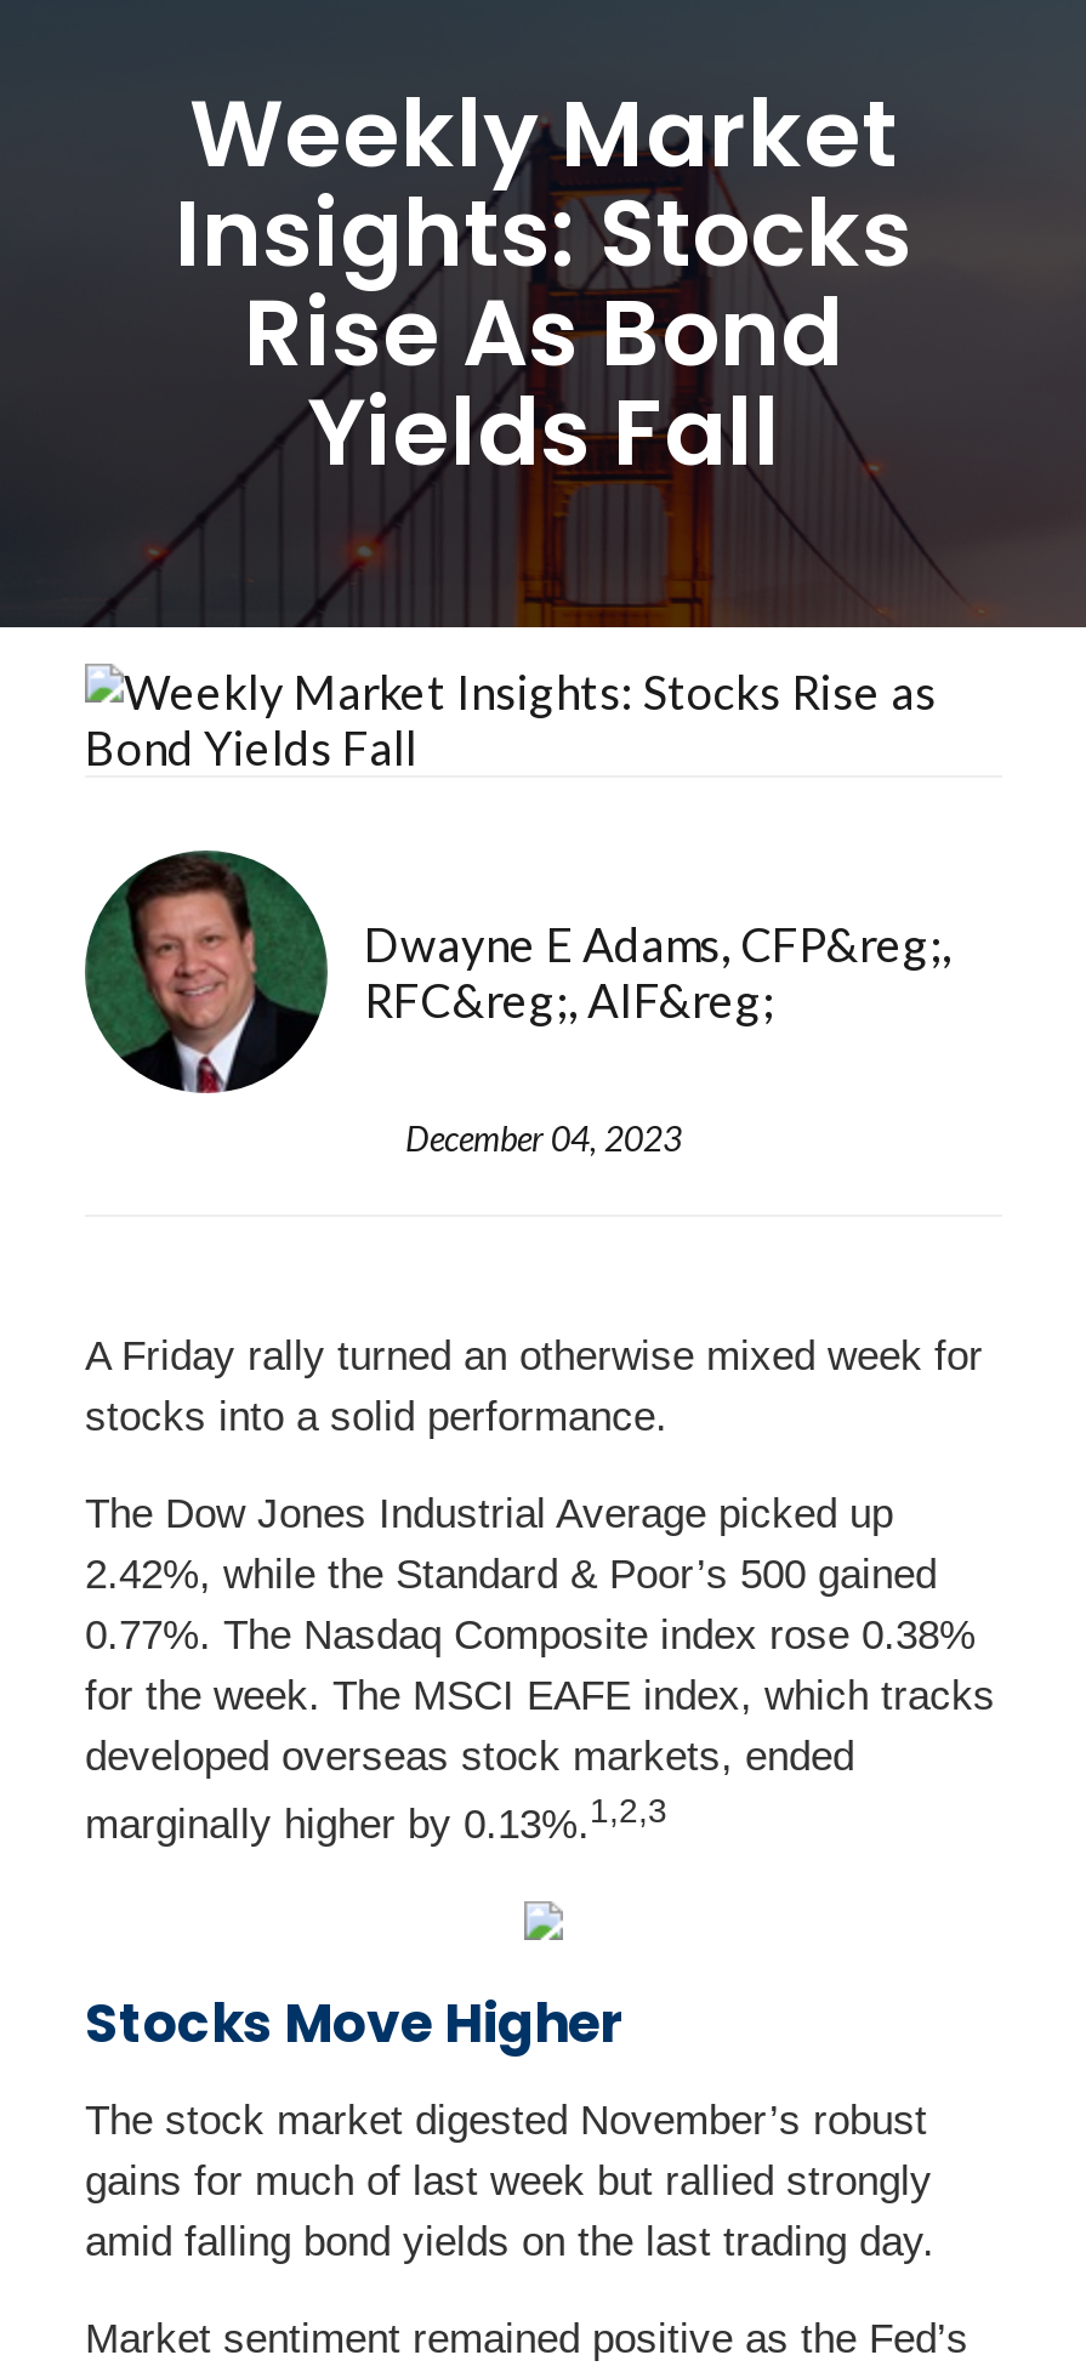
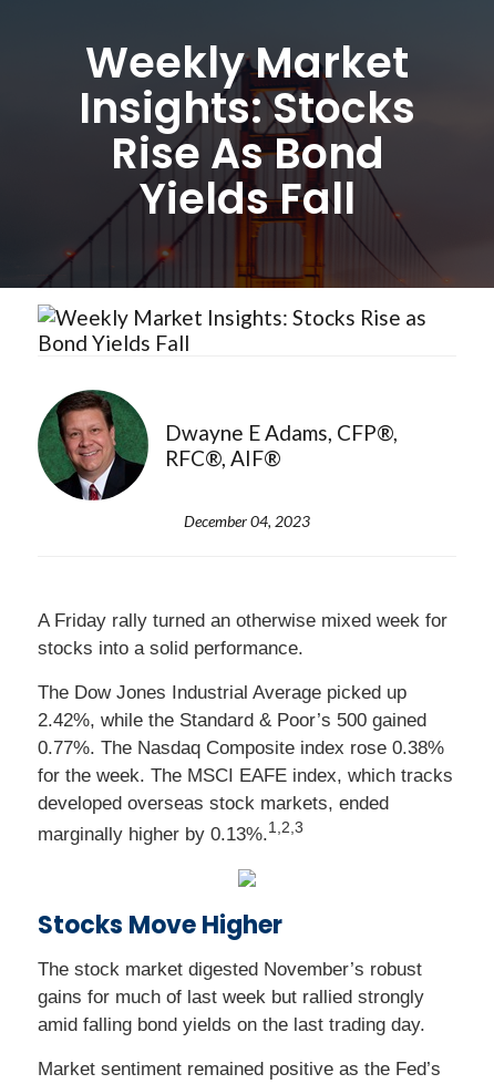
[364,915,951,1026] Dwayne E Adams, CFP&reg;, | RFC&reg;, AIF&reg; -> [165,419,398,470] Dwayne E Adams, CFP®, | RFC®, AIF®

